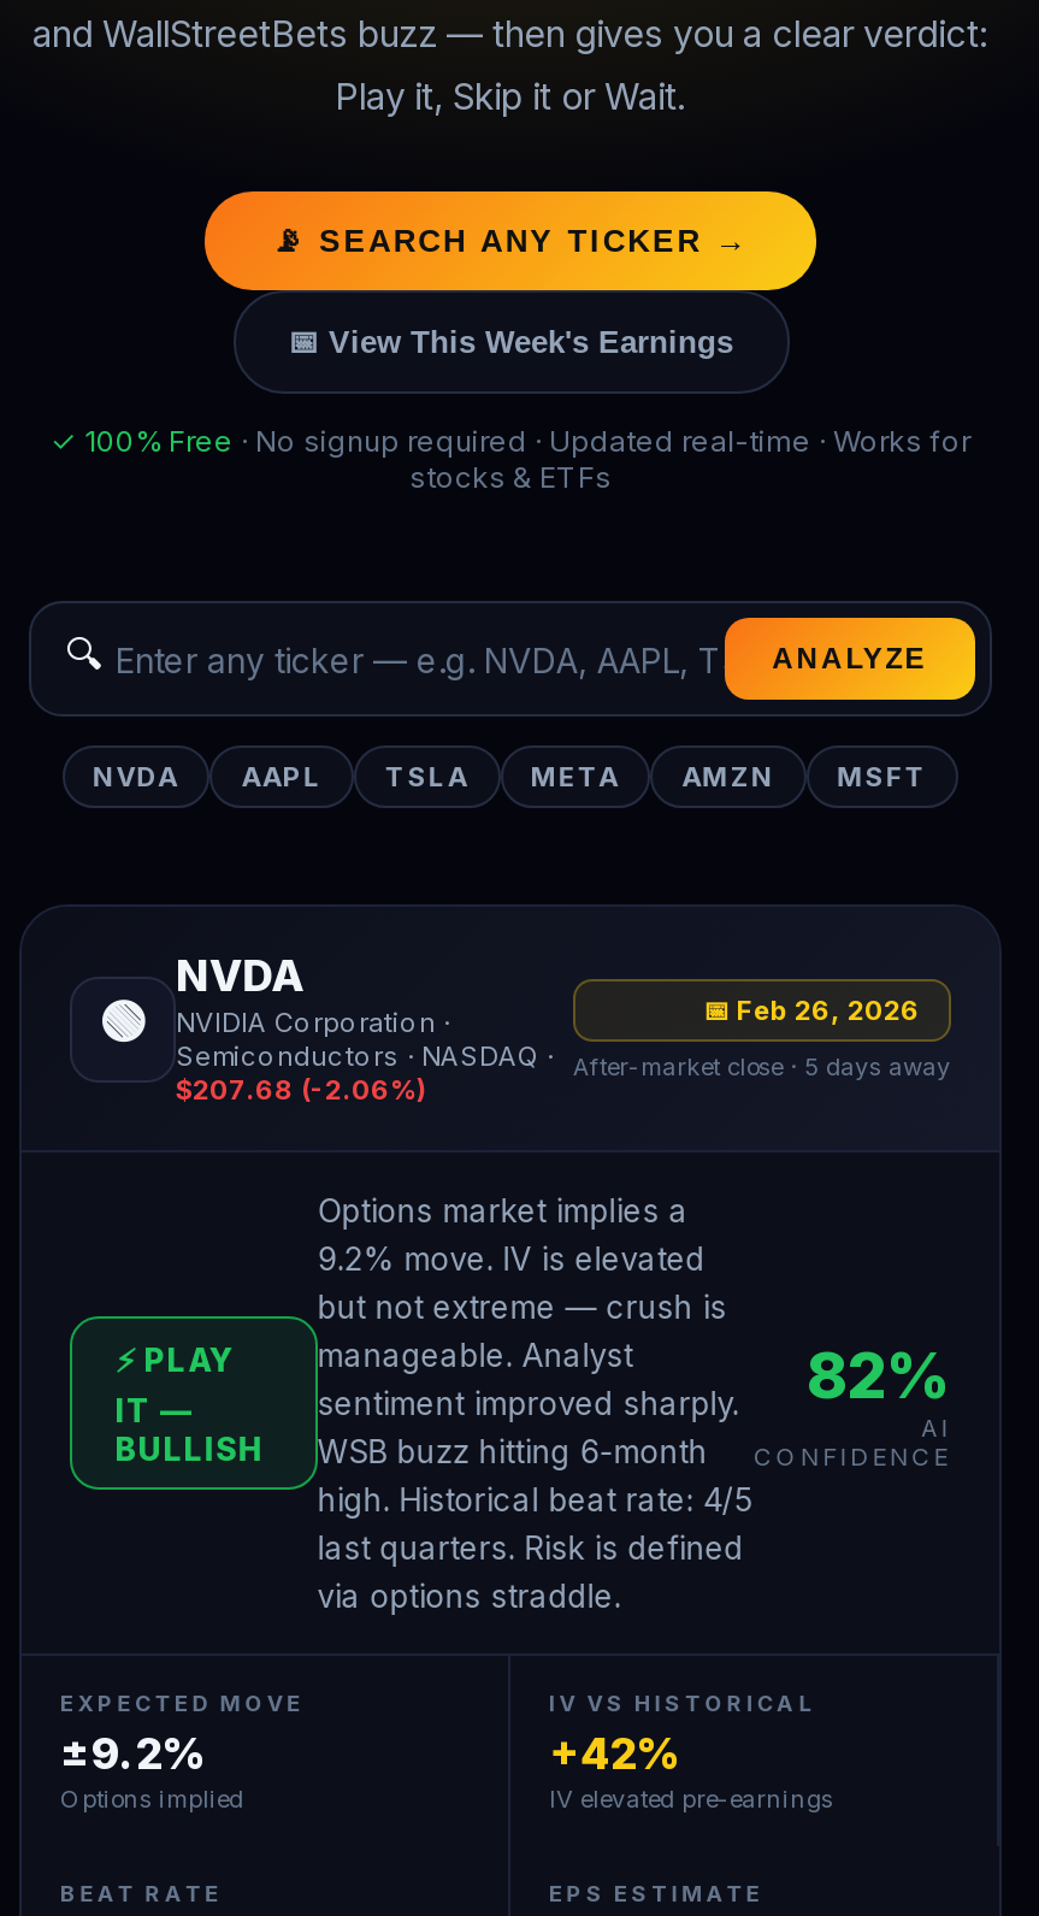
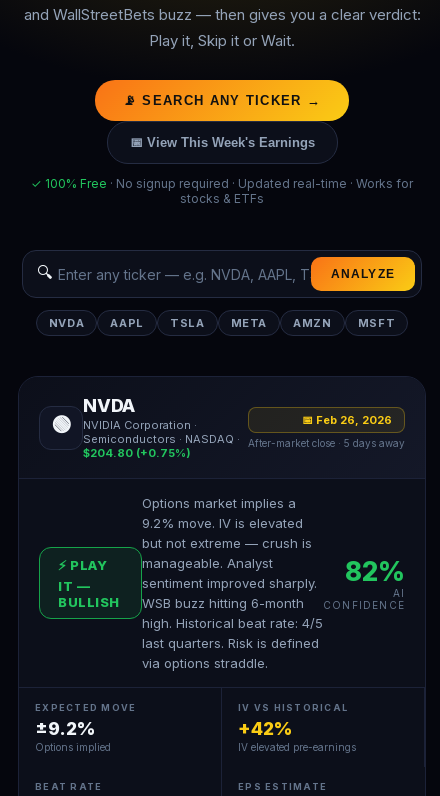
[176,1073,429,1107] $207.68 (-2.06%) -> [83,446,191,460] $204.80 (+0.75%)

